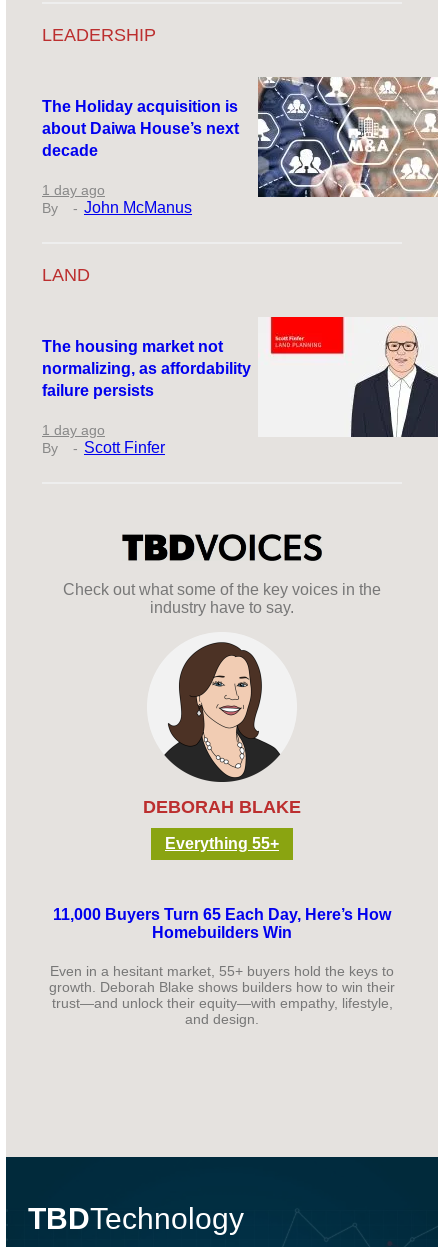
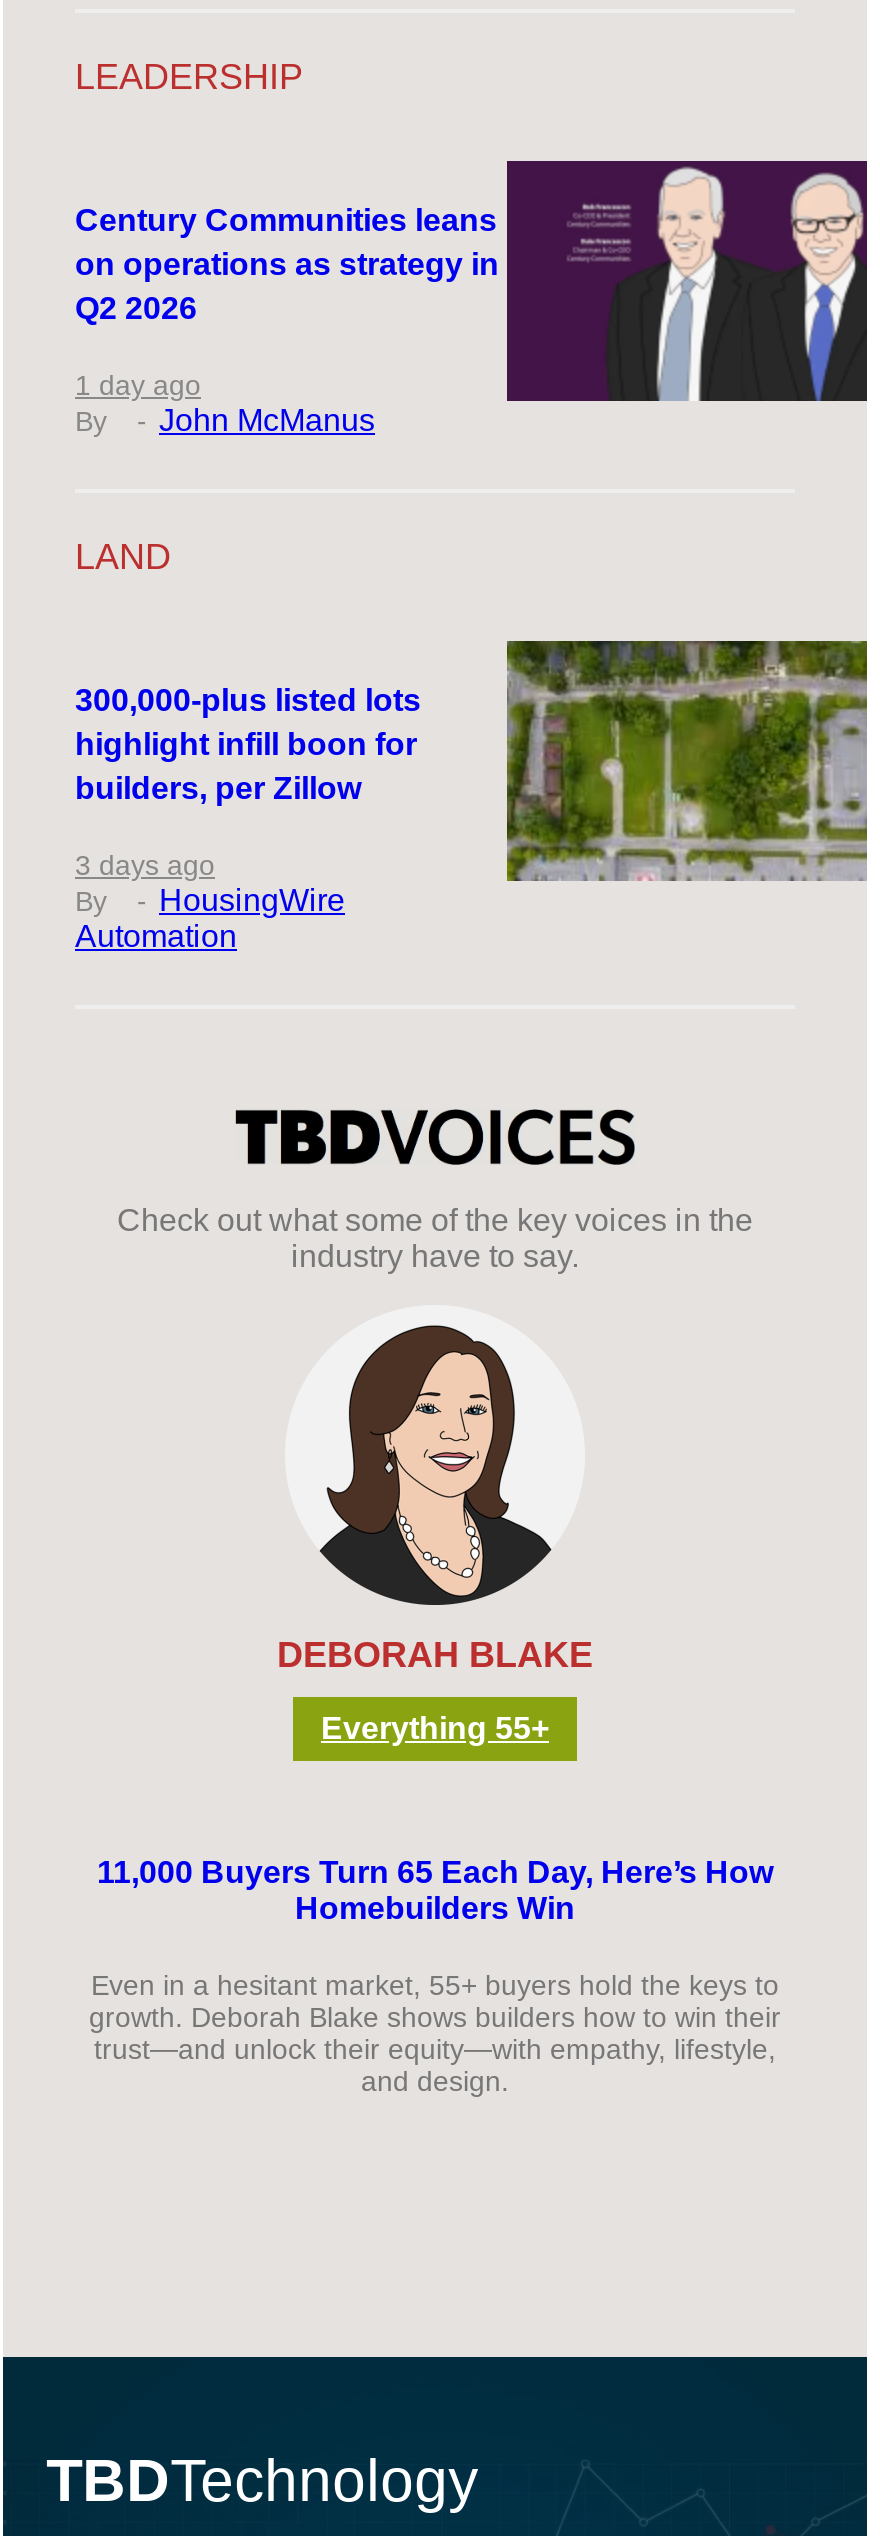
[42,76,438,198] [image] | The Holiday acquisition is | about Daiwa House’s next | decade -> [75,158,869,404] [image] | Century Communities leans | on operations as strategy in | Q2 2026
[258,316,438,437] [image] -> [505,638,869,884] [image]
[42,338,251,399] The housing market not | normalizing, as affordability | failure persists -> [75,682,421,804] 300,000-plus listed lots | highlight infill boon for | builders, per Zillow
[42,422,165,456] 1 day ago | Scott Finfer -> [75,850,345,954] 3 days ago | HousingWire | Automation

